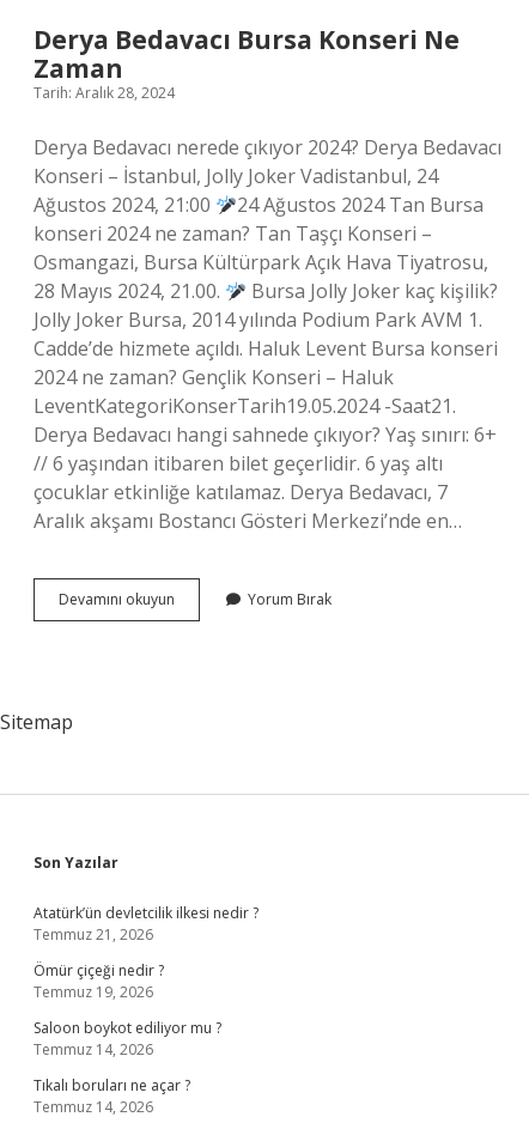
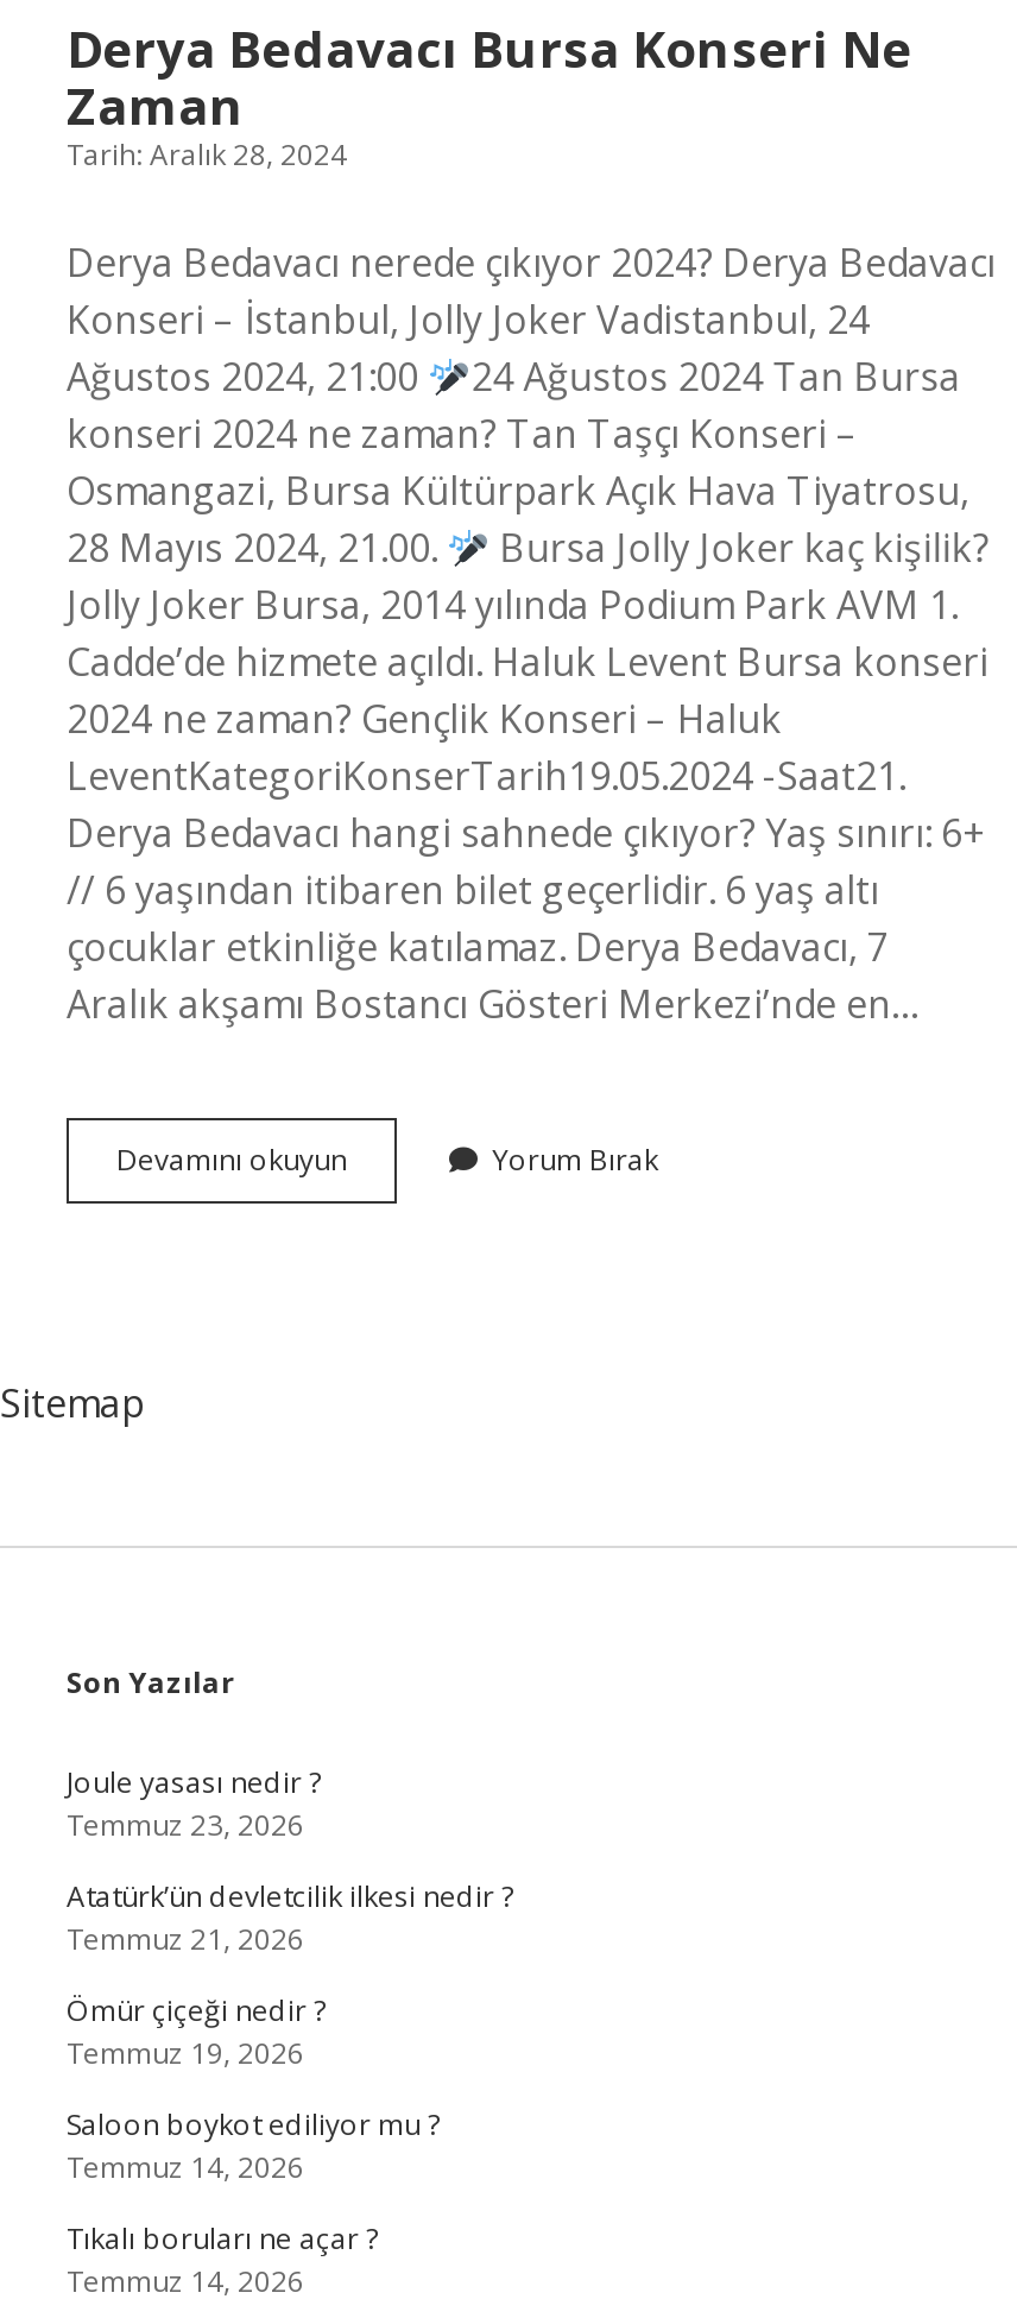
none -> [67,1762,321,1845] Joule yasası nedir ? | Temmuz 23, 2026

